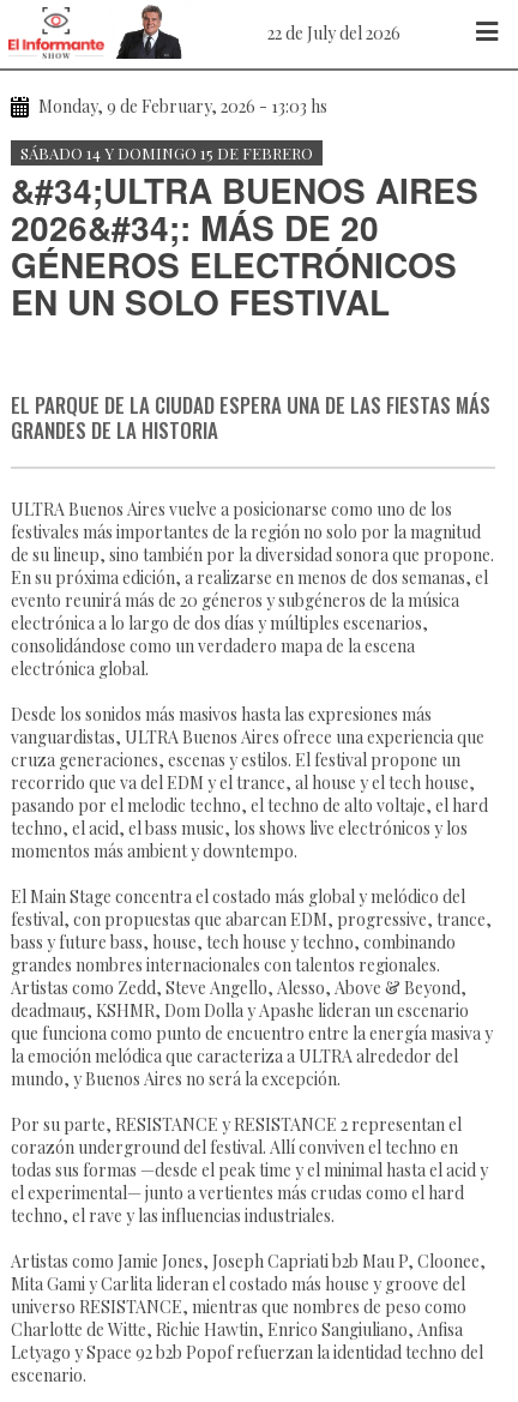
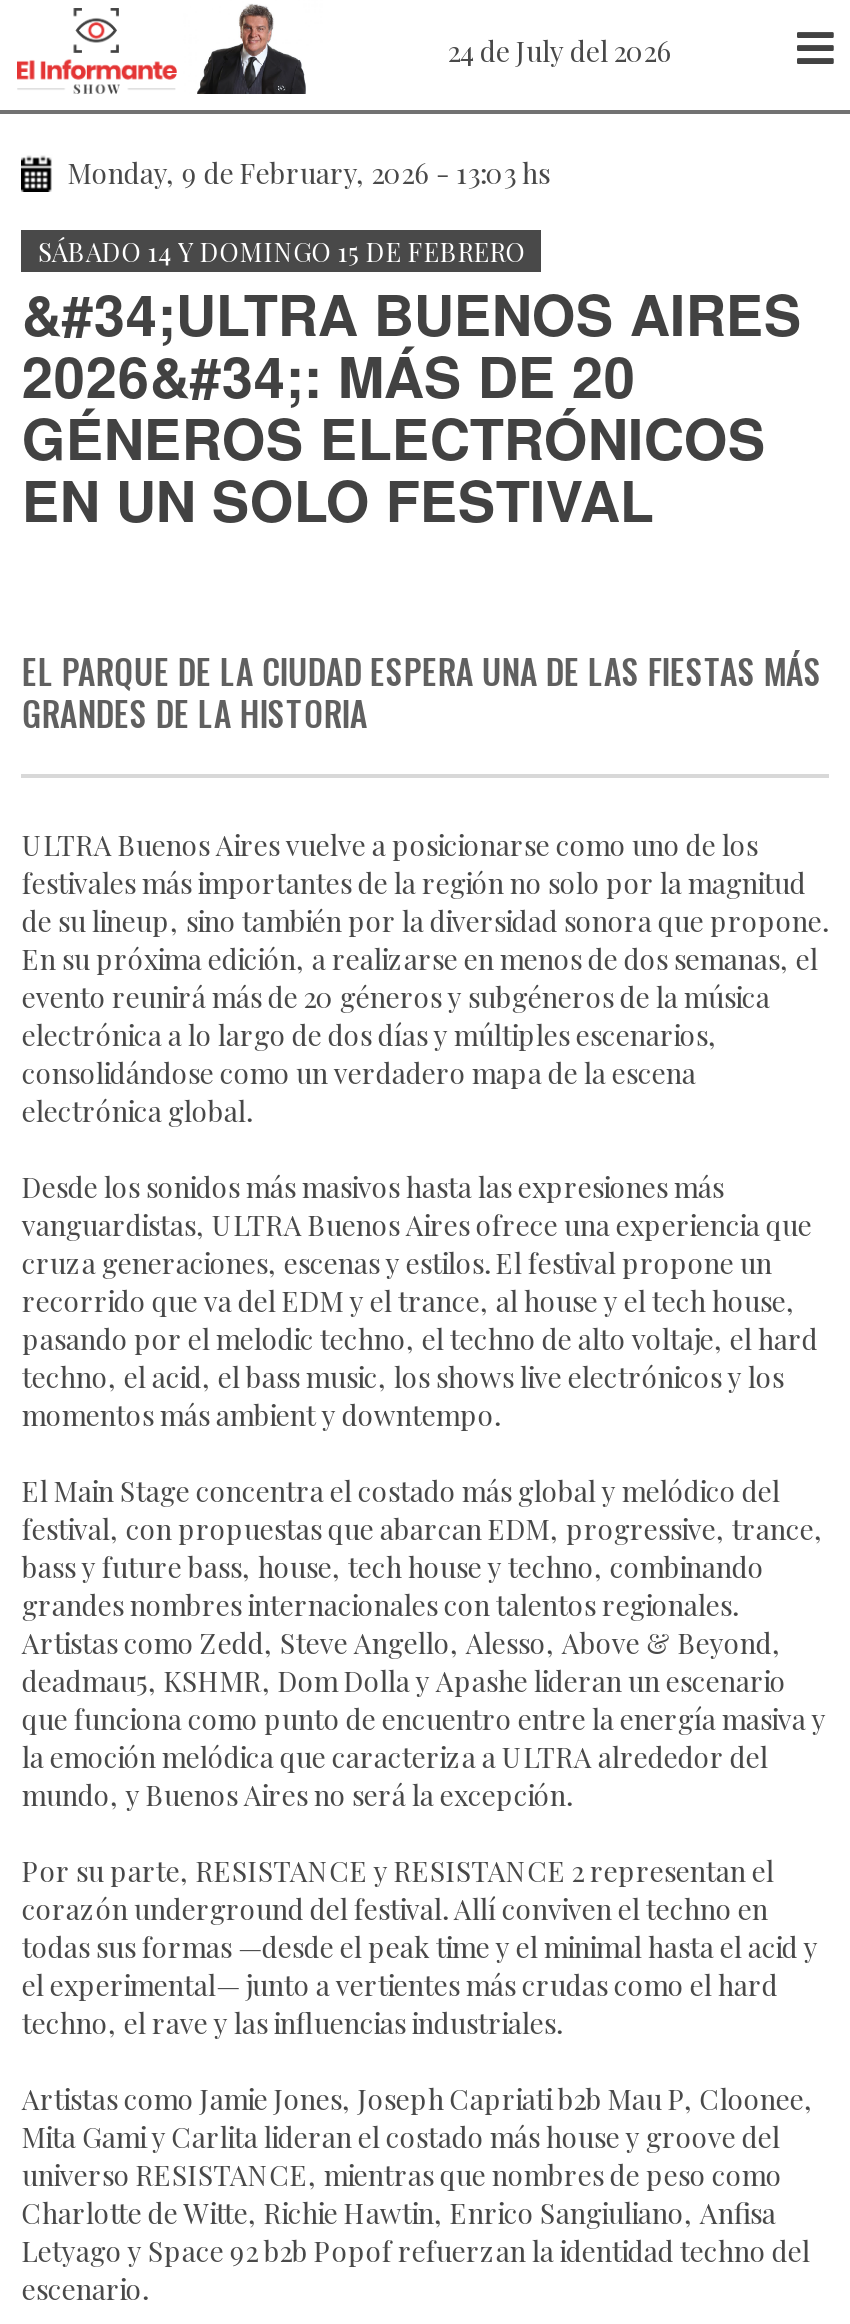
[267,21,400,44] 22 de July del 2026 -> [448,31,672,69] 24 de July del 2026

